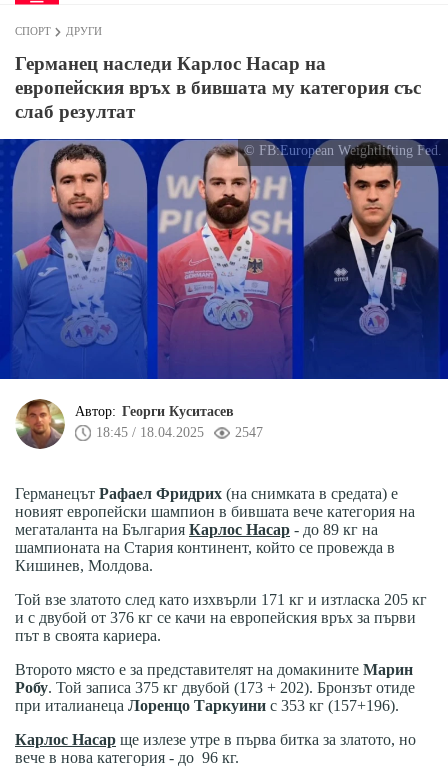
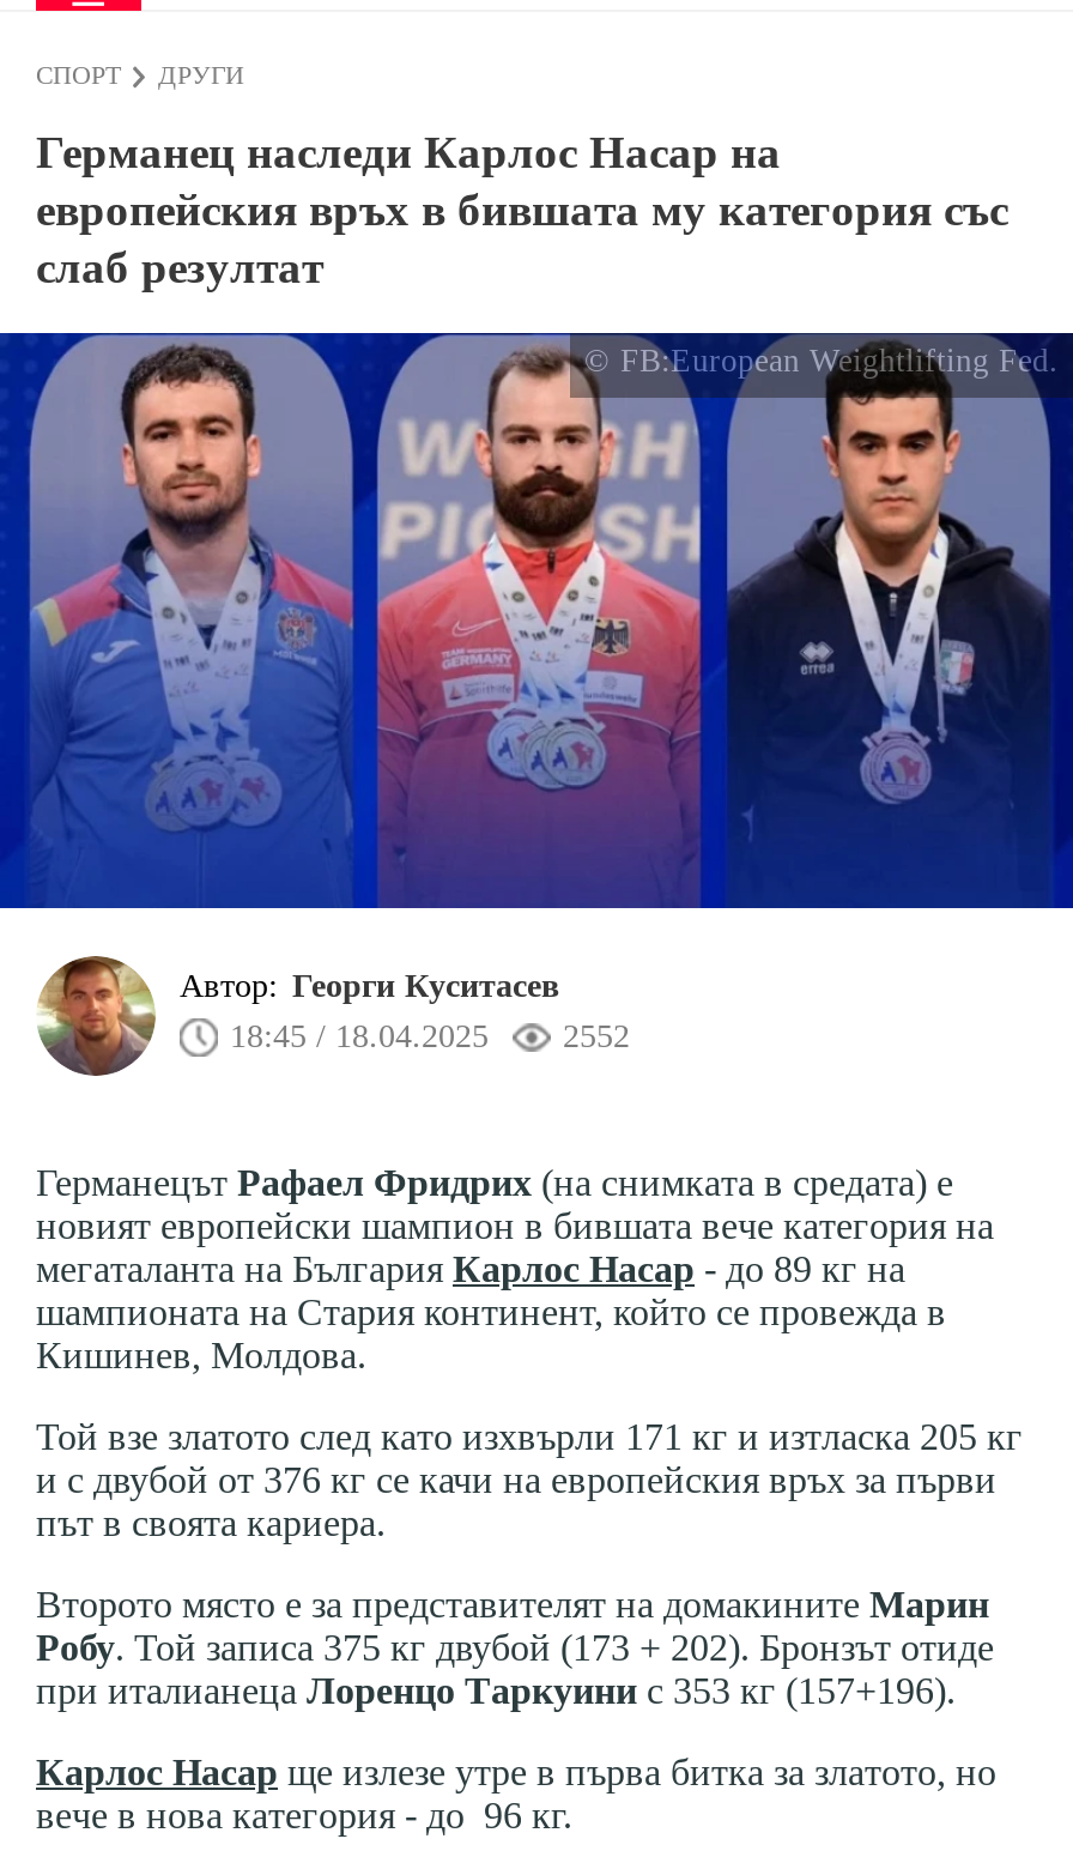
[235,425,263,440] 2547 -> [563,1018,630,1054] 2552

